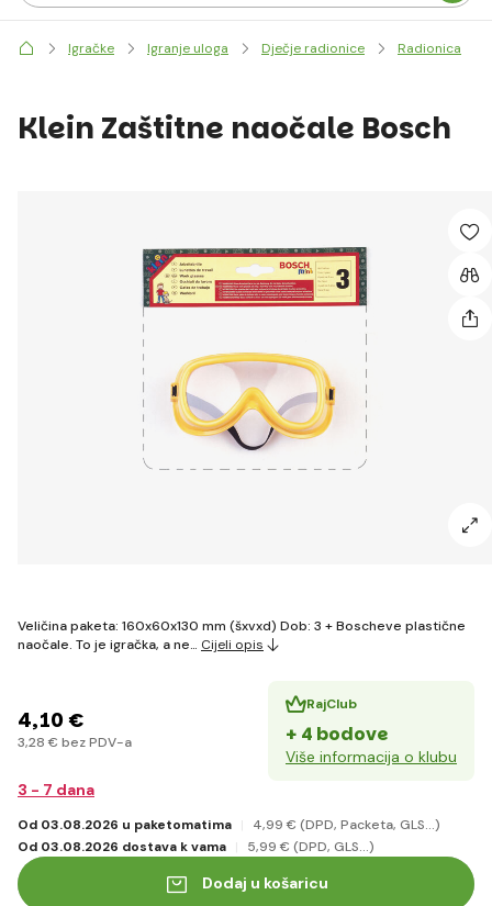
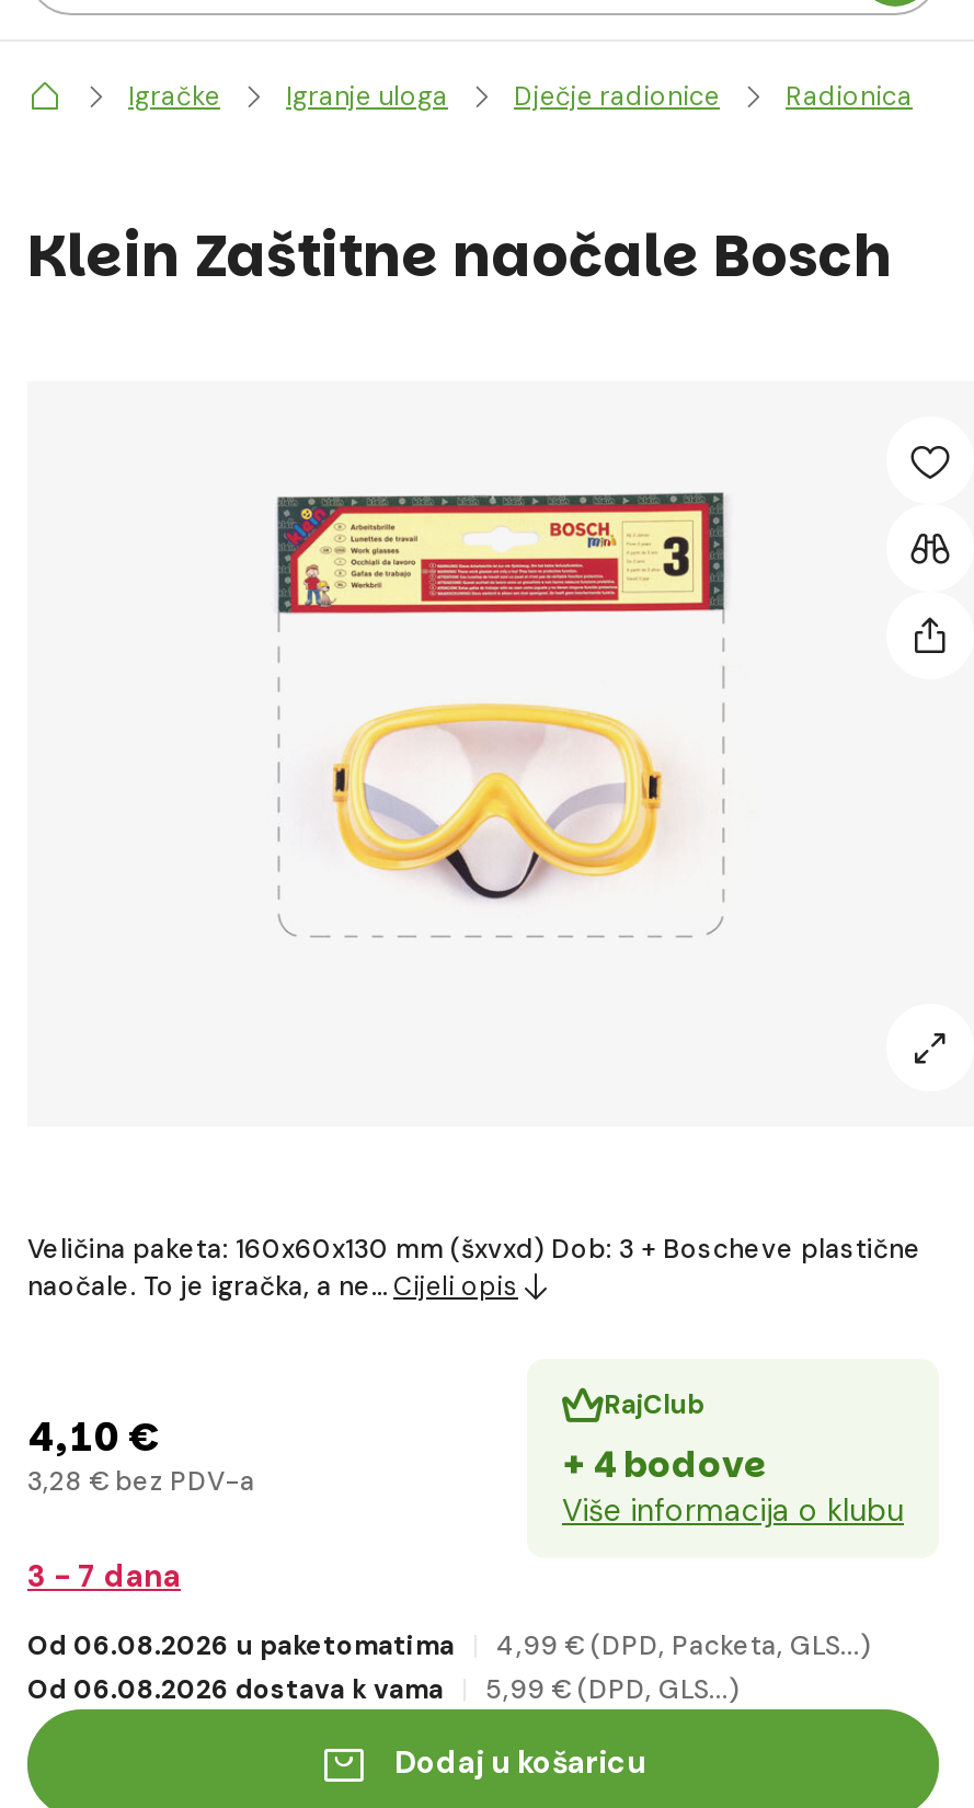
[18,816,232,833] Od 03.08.2026 u paketomatima -> [27,1628,455,1663] Od 06.08.2026 u paketomatima
[18,838,226,855] Od 03.08.2026 dostava k vama -> [27,1672,444,1707] Od 06.08.2026 dostava k vama

